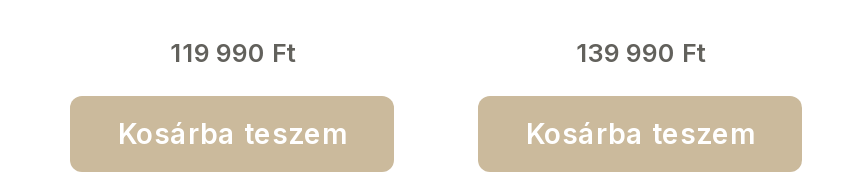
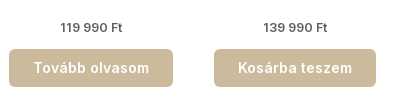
[118,117,346,151] Kosárba teszem -> [33,59,149,76] Tovább olvasom

